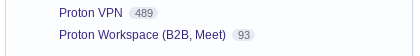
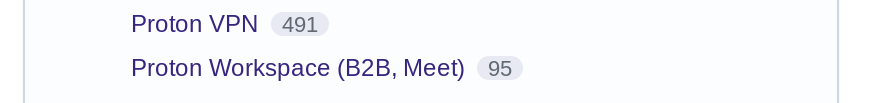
[59,6,152,20] Proton VPN 489 -> [131,9,318,37] Proton VPN 491
[59,28,249,42] Proton Workspace (B2B, Meet) 93 -> [131,53,512,81] Proton Workspace (B2B, Meet) 95

